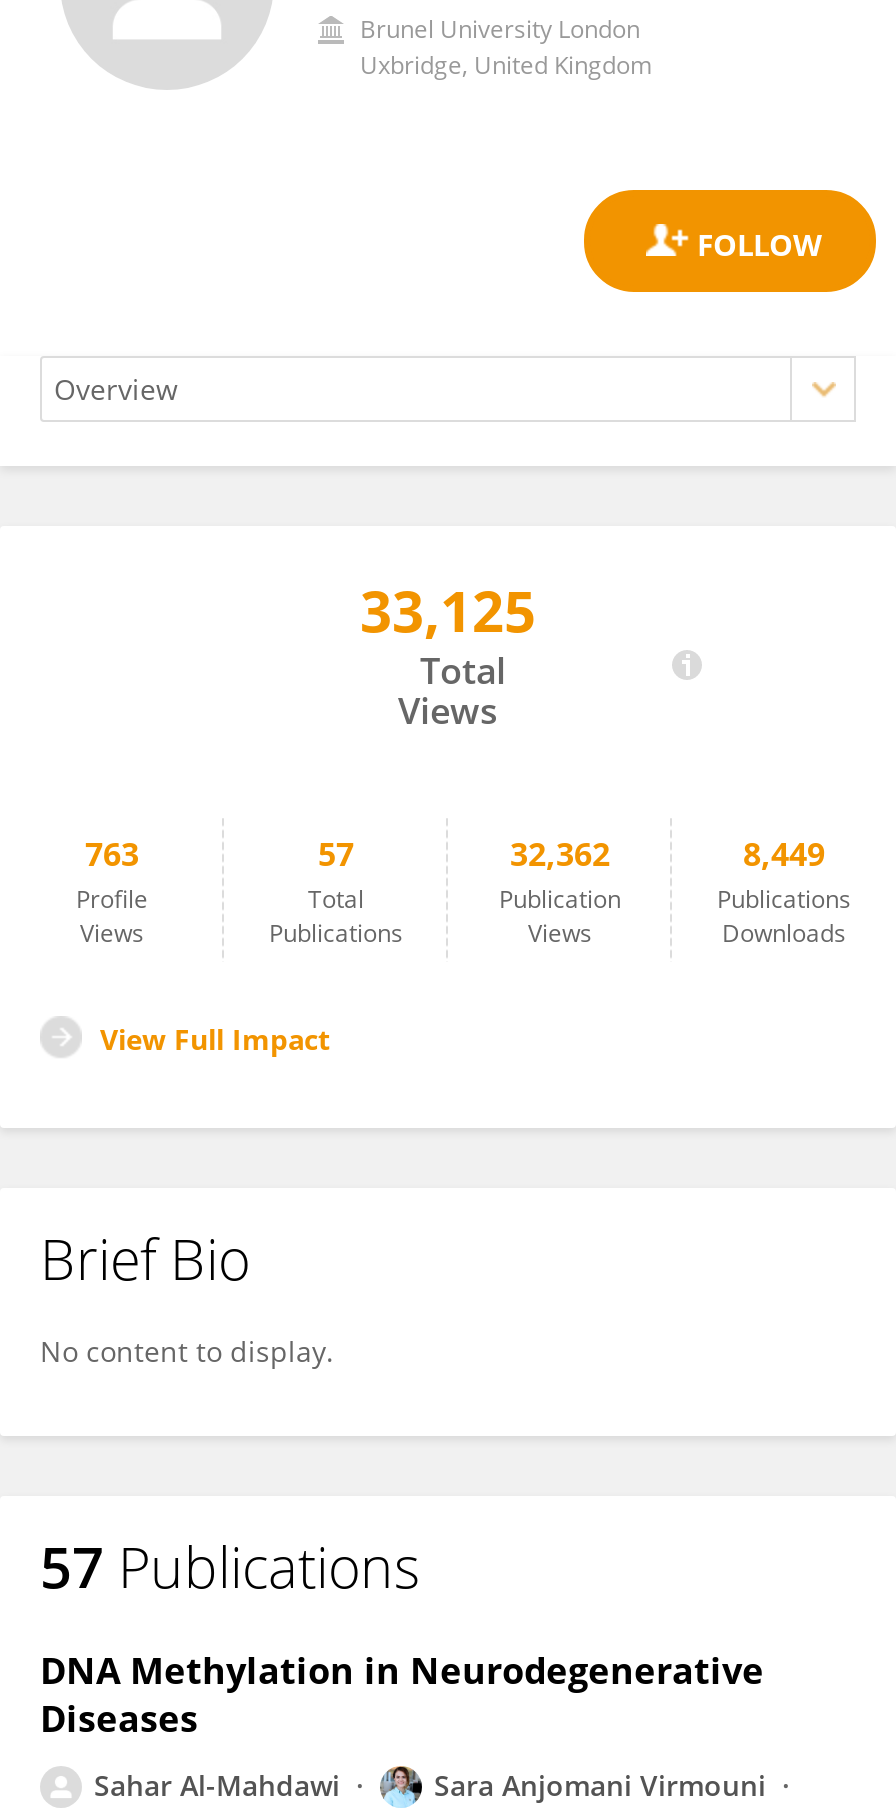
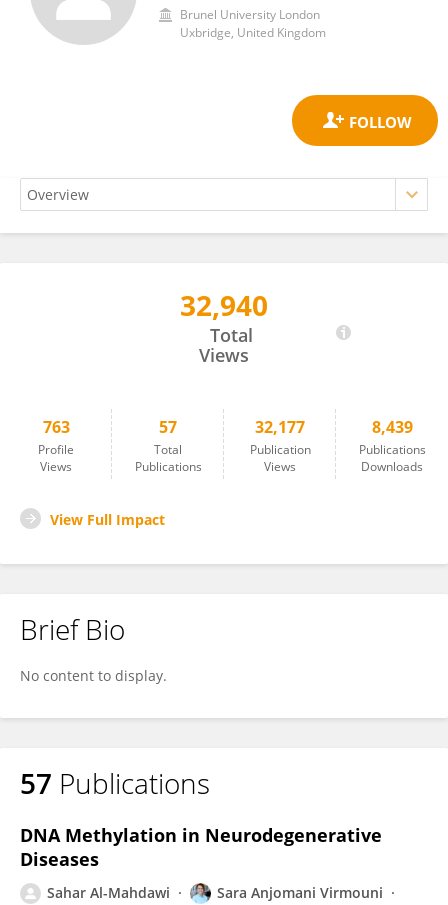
[360,572,536,648] 33,125 -> [180,286,268,324] 32,940
[510,832,610,876] 32,362 -> [255,416,305,438] 32,177
[743,832,825,876] 8,449 -> [371,416,412,438] 8,439

